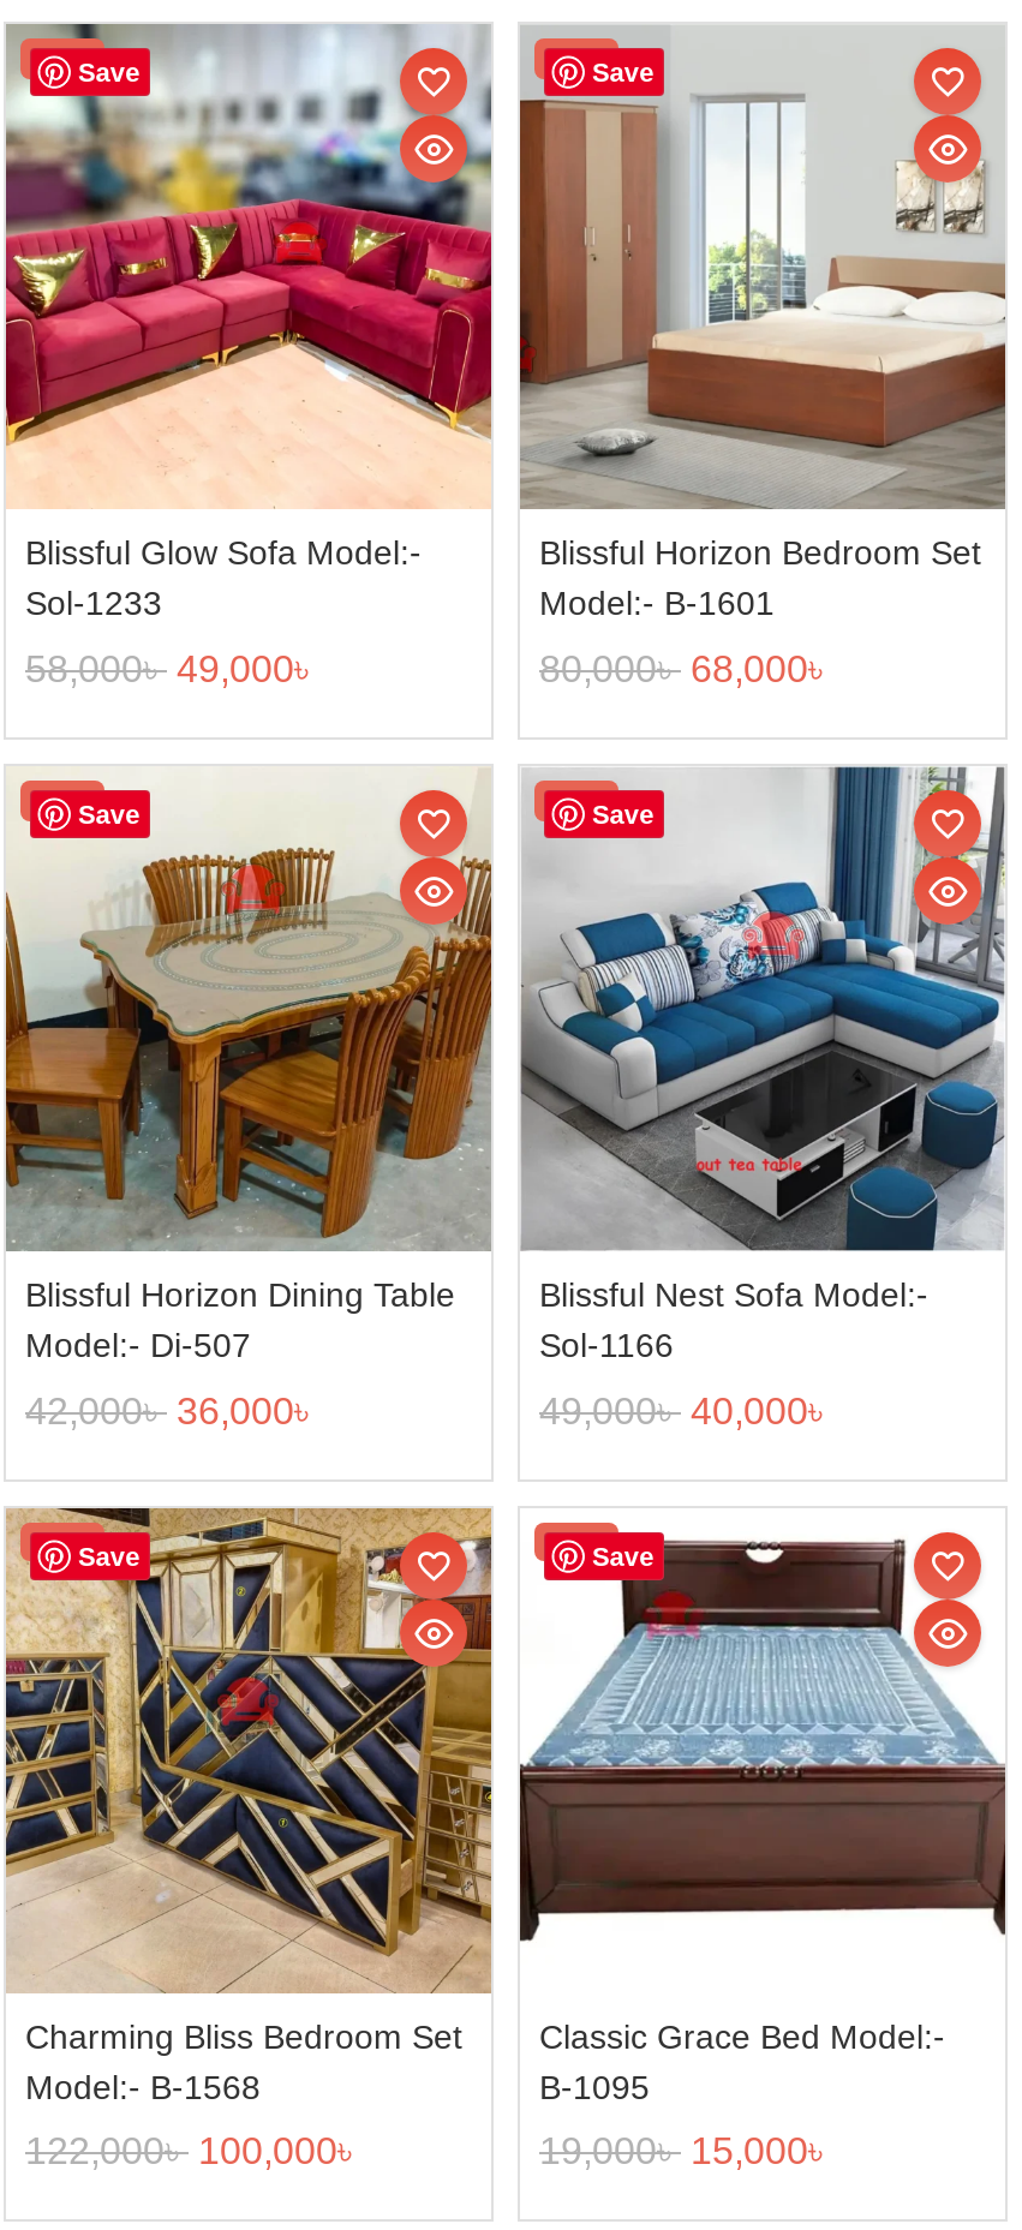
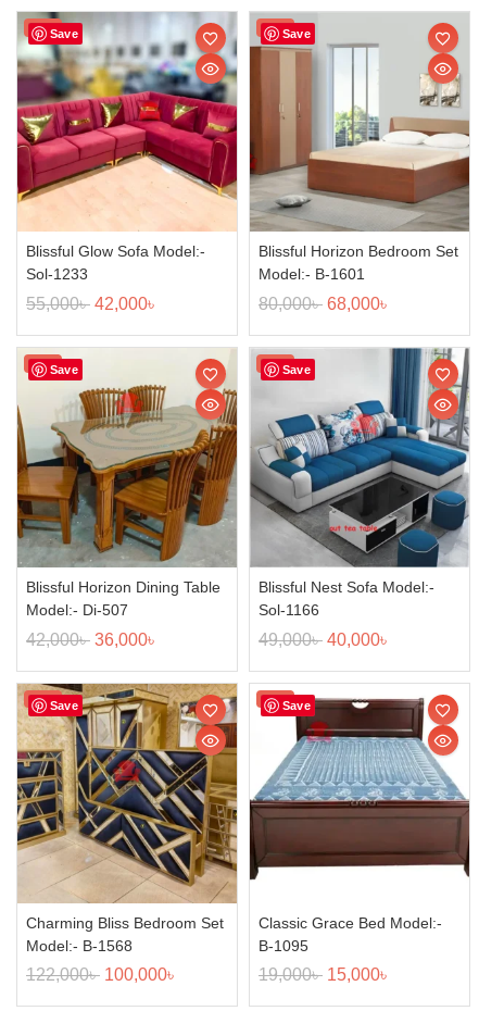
[25,648,318,689] 58,000৳ 49,000৳ -> [26,294,159,313] 55,000৳ 42,000৳

